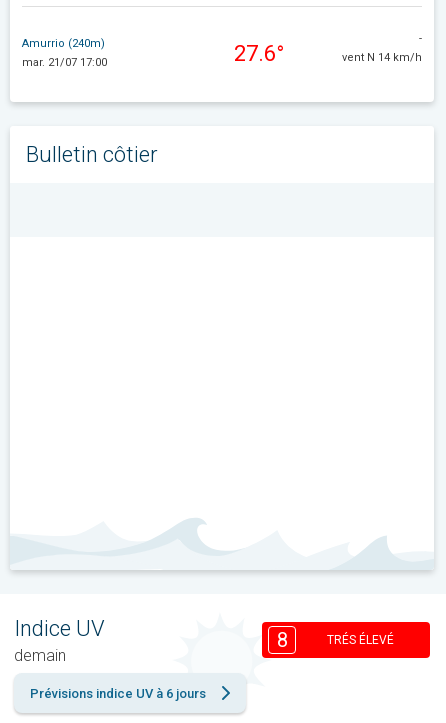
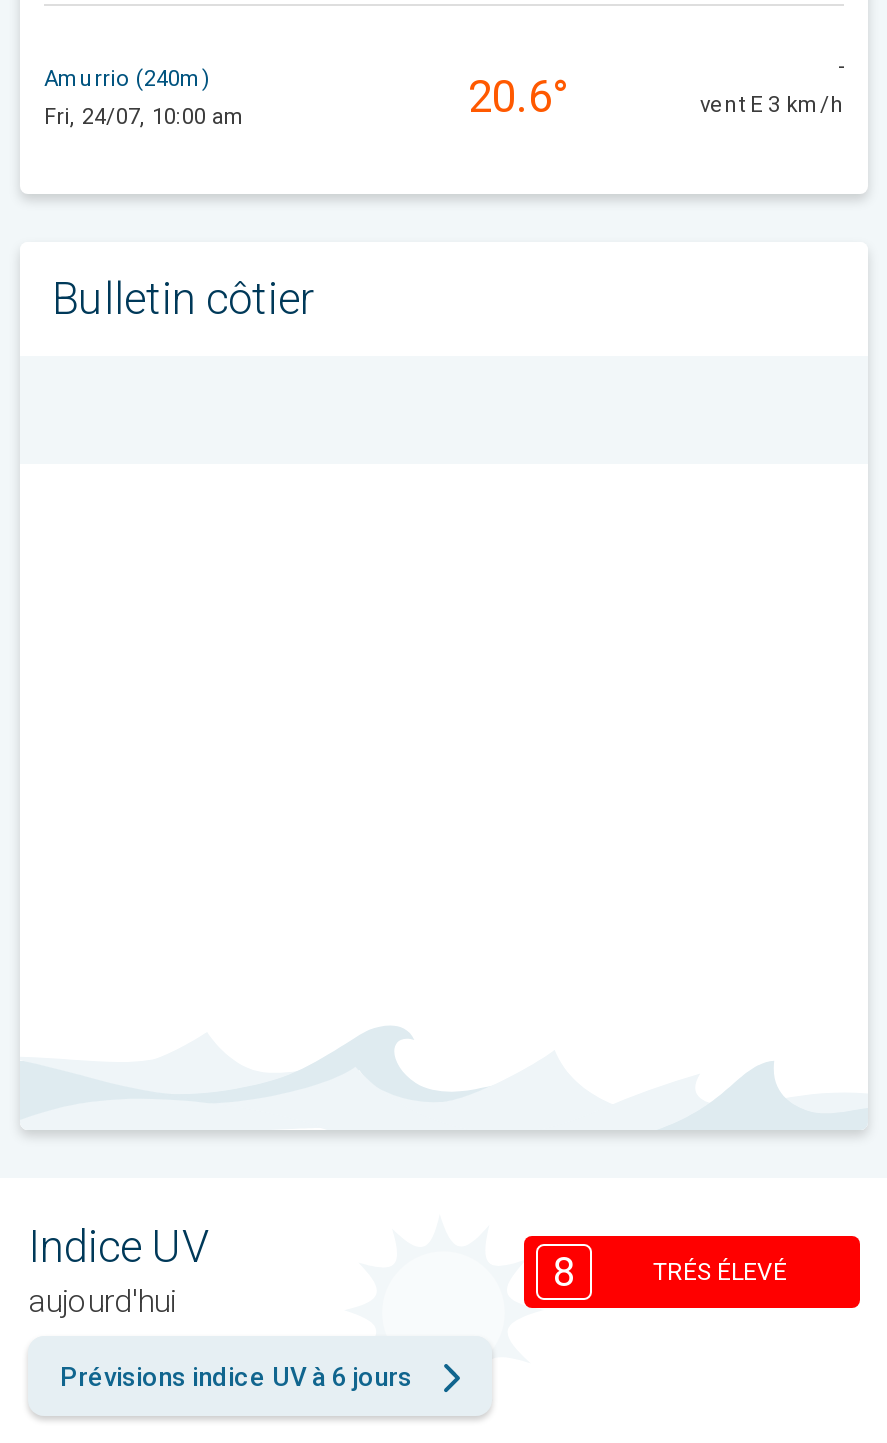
[22,41,284,69] mar. 21/07 17:00 | 27.6° -> [44,72,568,129] Fri, 24/07, 10:00 am | 20.6°
[342,51,422,64] vent N 14 km/h -> [700,92,844,118] vent E 3 km/h
[14,646,66,665] demain -> [28,1282,176,1320] aujourd'hui

